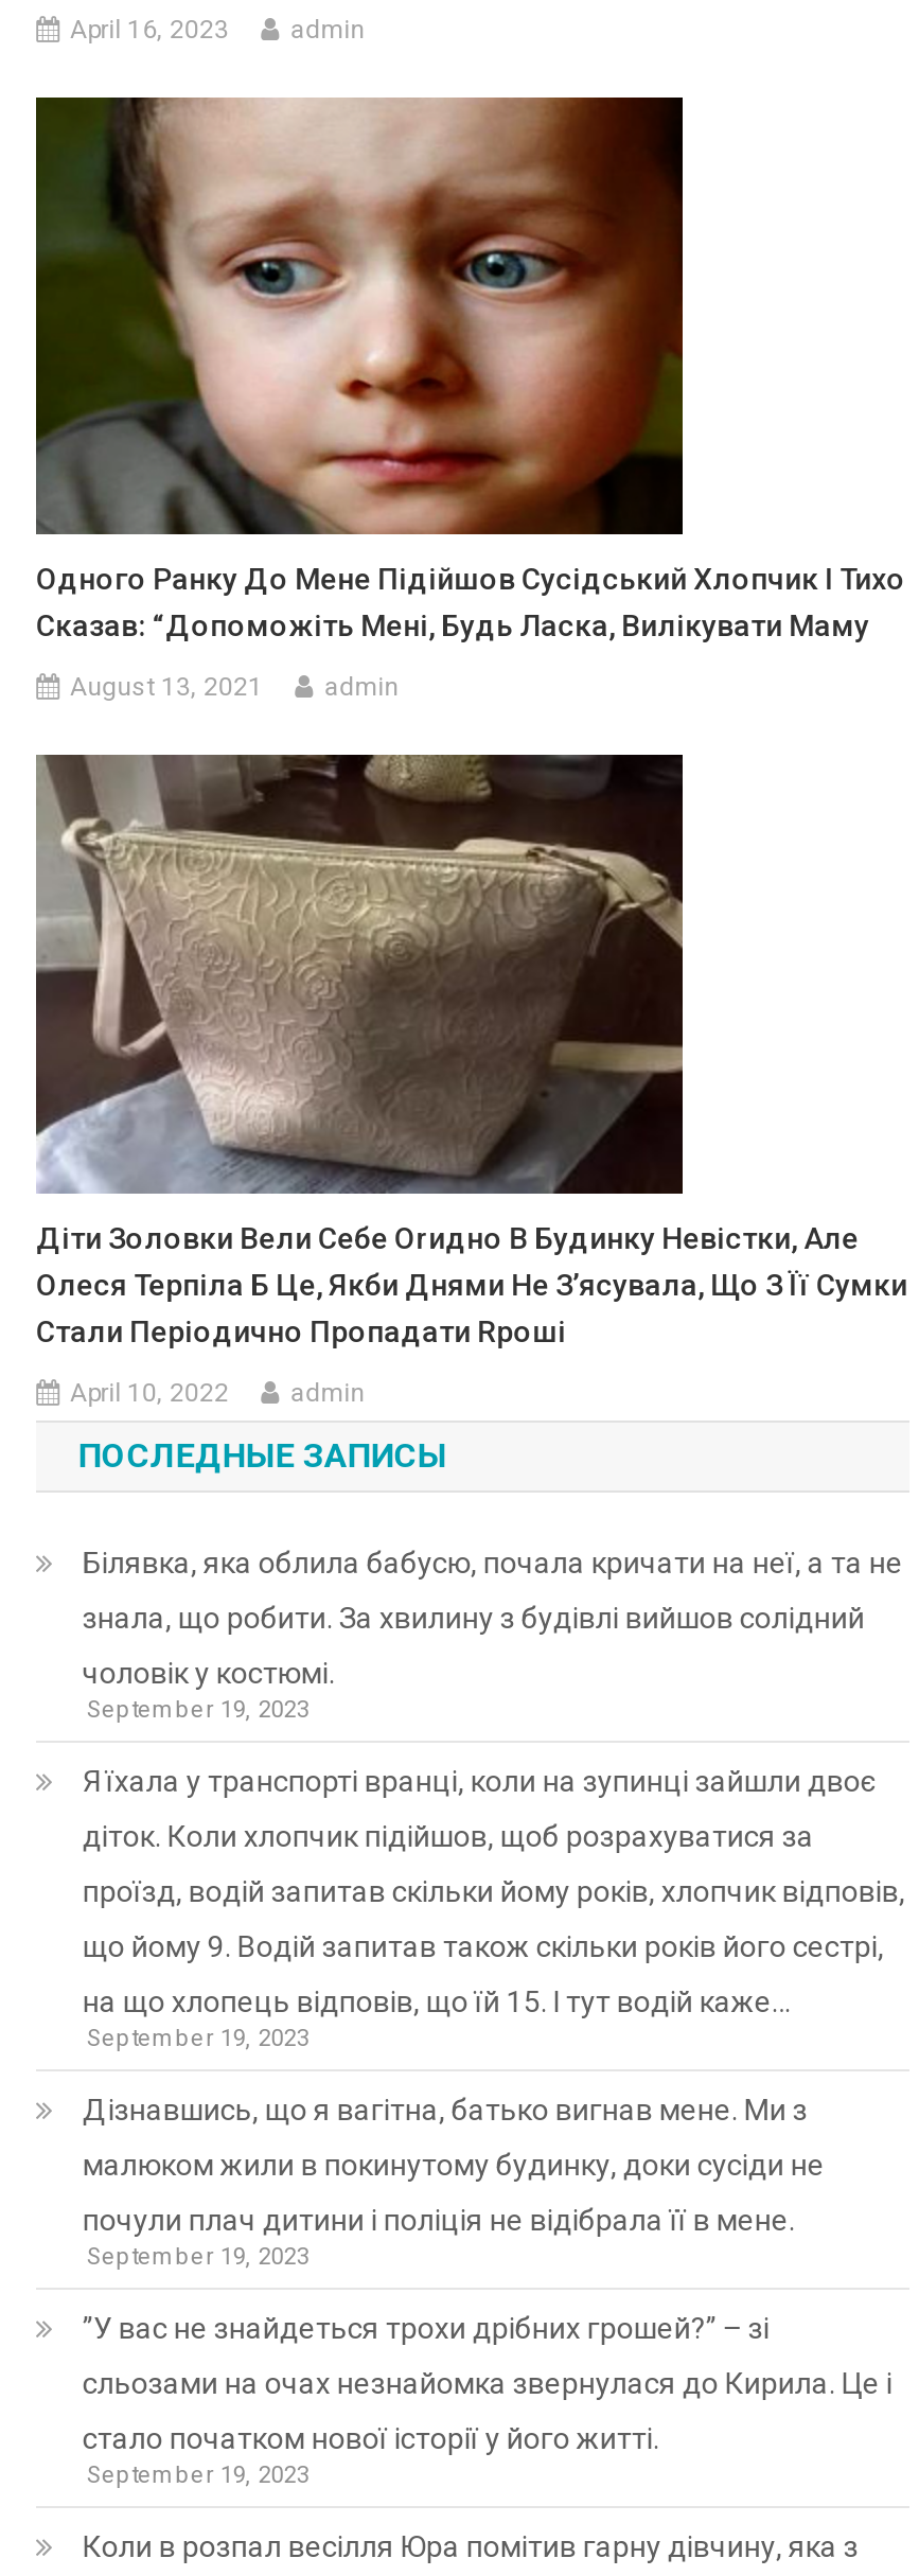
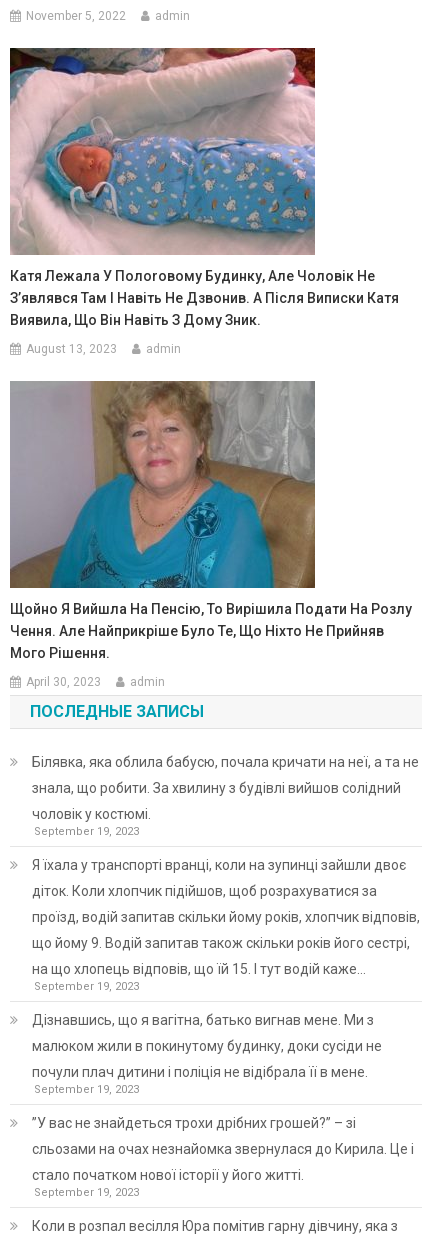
[70,16,229,45] April 16, 2023 -> [26,9,126,23] November 5, 2022
[34,95,905,643] [image] | Одного Ранку До Мене Підійшов Сусідський Хлопчик І Тихо | Сказав: “Допоможіть Мені, Будь Ласка, Вилікувати Маму -> [9,47,399,328] [image] | Катя Лежала У Полоrовому Будинку, Але Чоловік Не | З’являвся Там І Навіть Не Дзвонив. А Після Виписки Катя | Виявила, Що Він Навіть З Дому Зник.
[70,673,263,702] August 13, 2021 -> [26,342,117,356] August 13, 2023
[36,755,908,1349] [image] | Діти Золовки Вели Себе Оrидно В Будинку Невістки, Але | Олеся Терпіла Б Це, Якби Днями Не З’ясувала, Що З Її Сумки | Стали Періодично Пропадати Rроші -> [9,380,412,661] [image] | Щойно Я Вийшла На Пенсію, То Вирішила Подати На Розлу | Чення. Але Найприкріше Було Те, Що Ніхто Не Прийняв | Мого Рішення.
[70,1379,229,1408] April 10, 2022 -> [26,675,101,689] April 30, 2023

